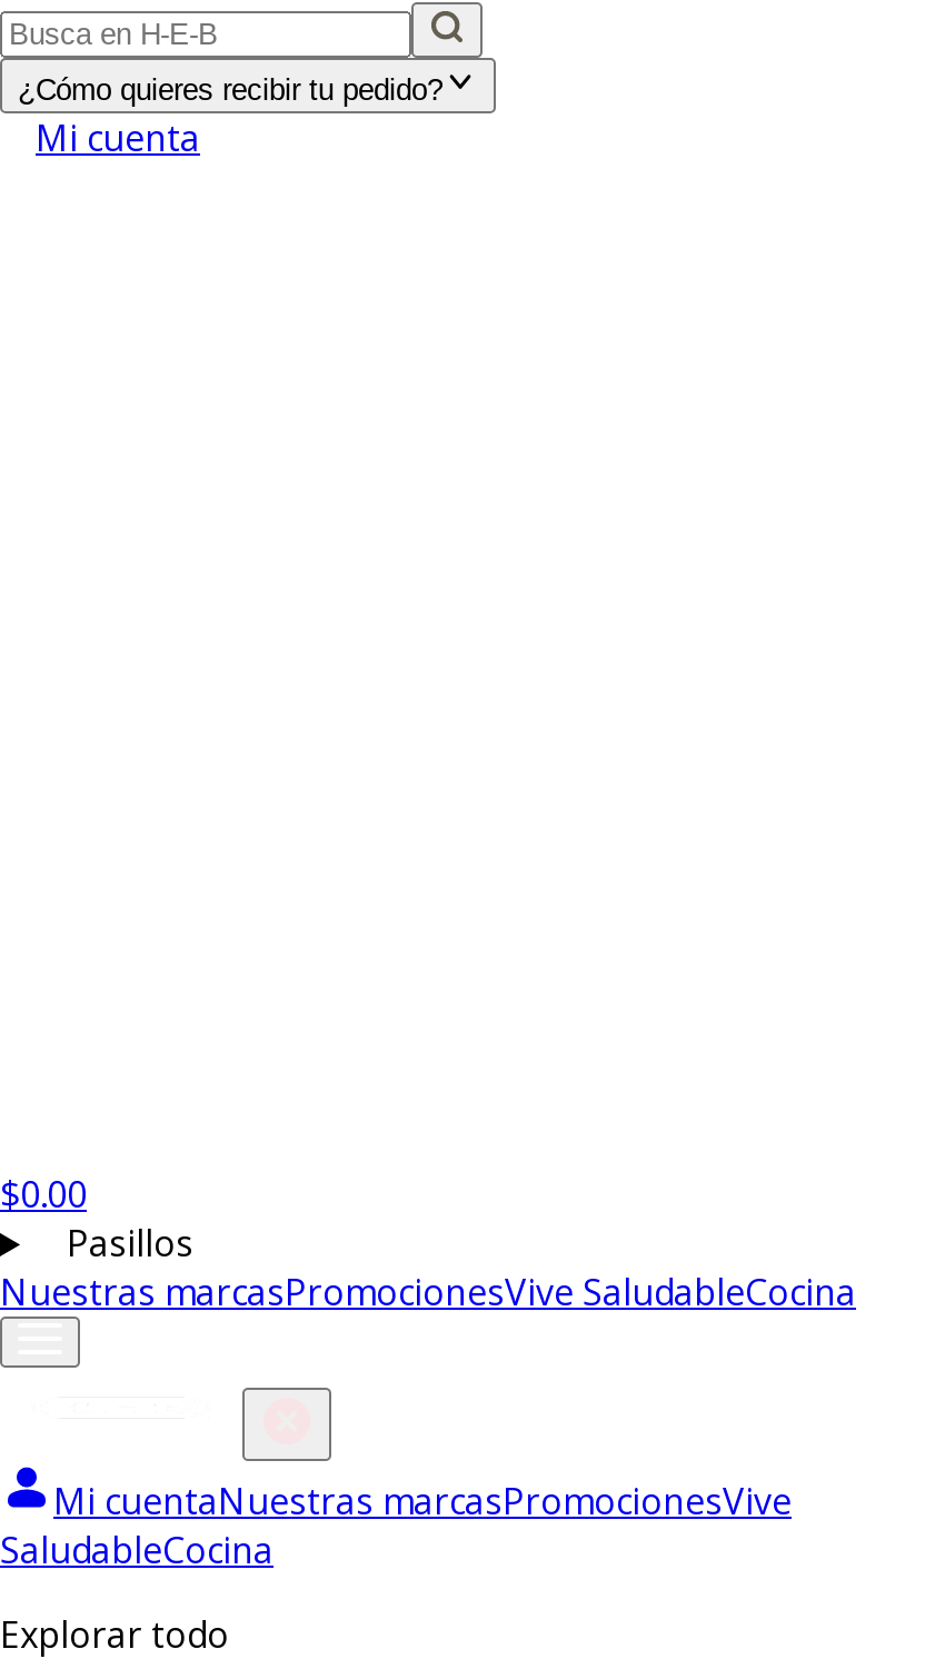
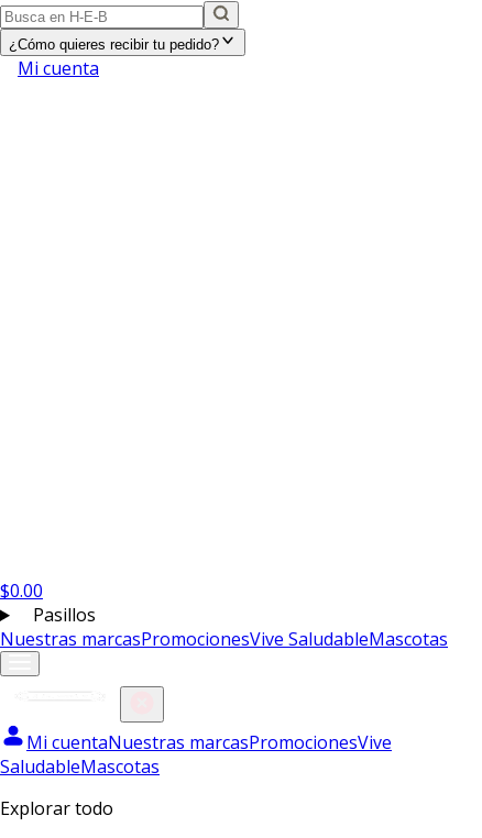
[0,1268,856,1317] Nuestras marcasPromocionesVive SaludableCocina -> [0,627,448,651] Nuestras marcasPromocionesVive SaludableMascotas
[0,1526,273,1574] SaludableCocina -> [0,754,160,779] SaludableMascotas

